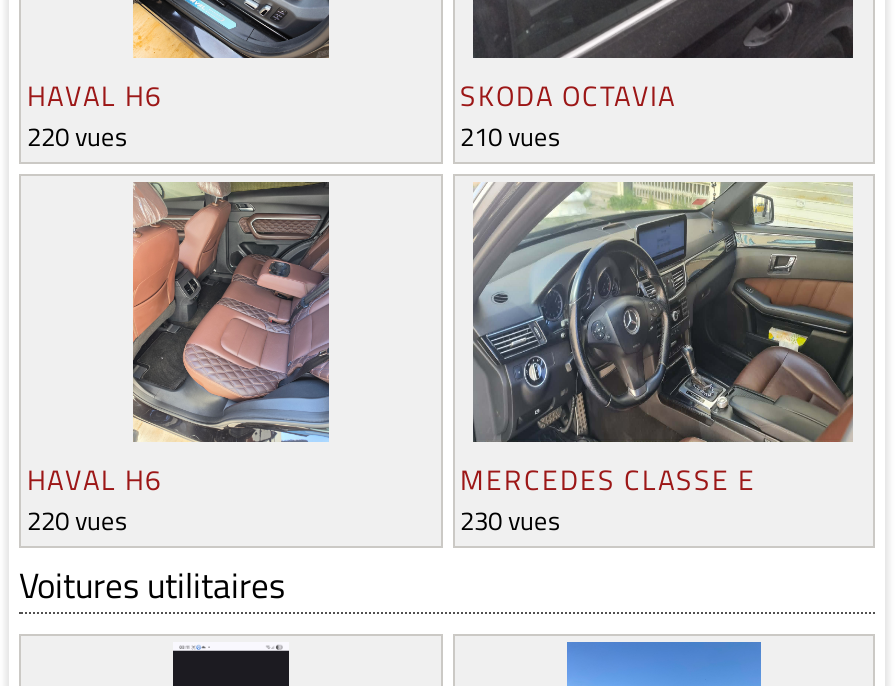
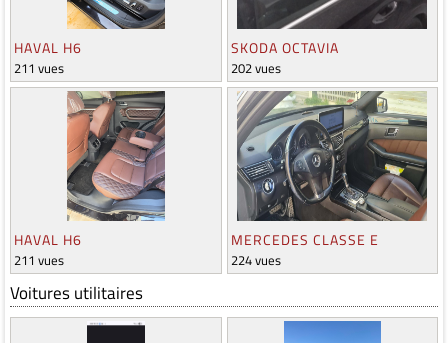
[27,116,127,156] 220 vues -> [14,58,64,78] 211 vues
[460,116,560,156] 210 vues -> [230,58,280,78] 202 vues
[27,500,127,540] 220 vues -> [14,250,64,270] 211 vues
[460,500,560,540] 230 vues -> [230,250,280,270] 224 vues

